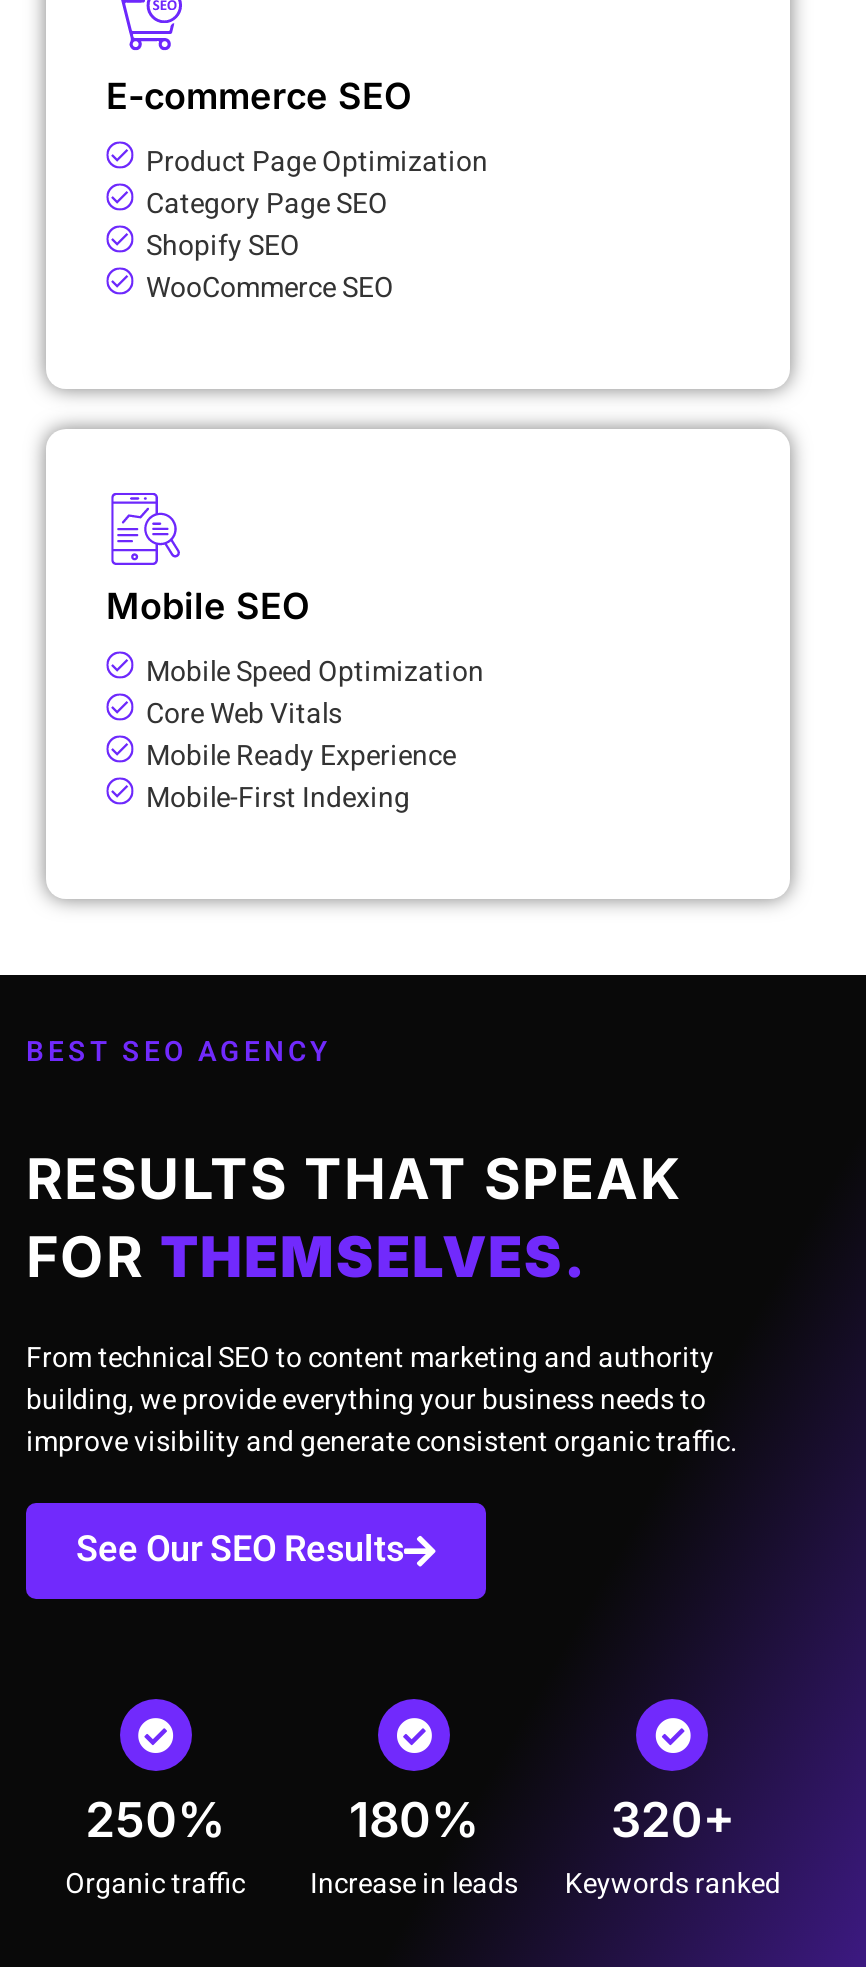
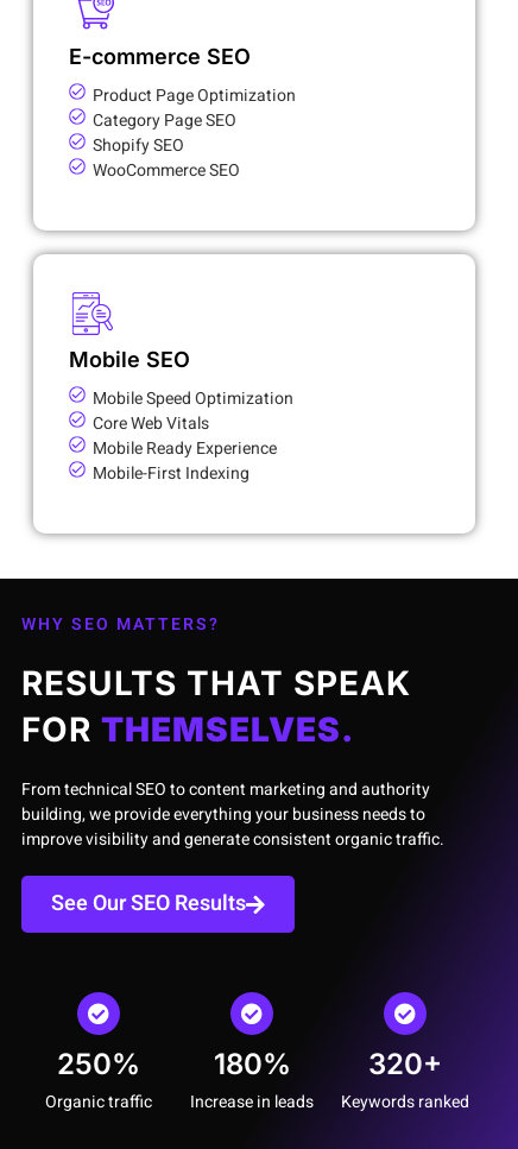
[26,1030,332,1072] BEST SEO AGENCY -> [21,612,220,637] WHY SEO MATTERS?

